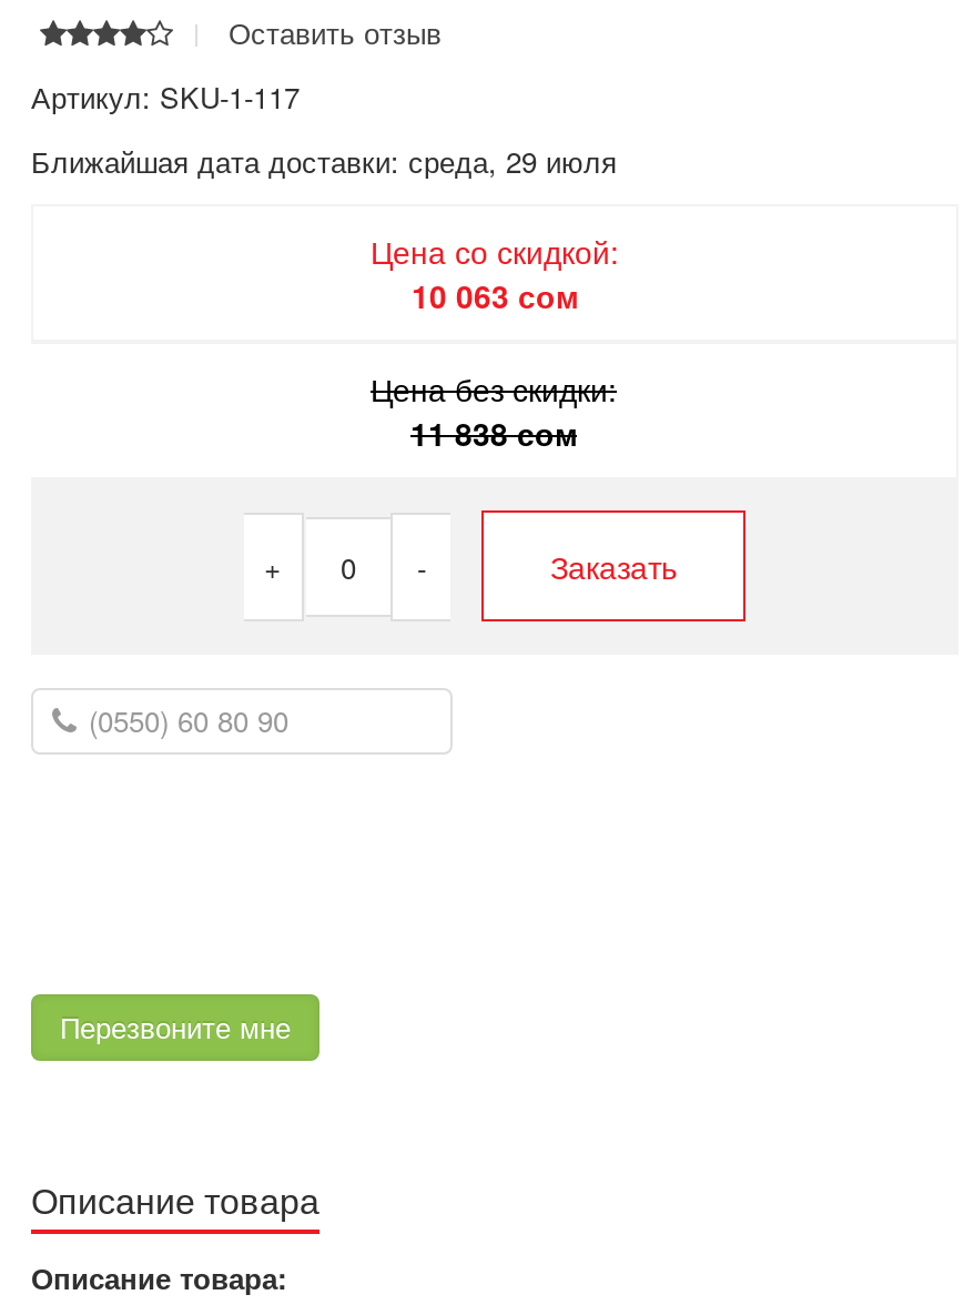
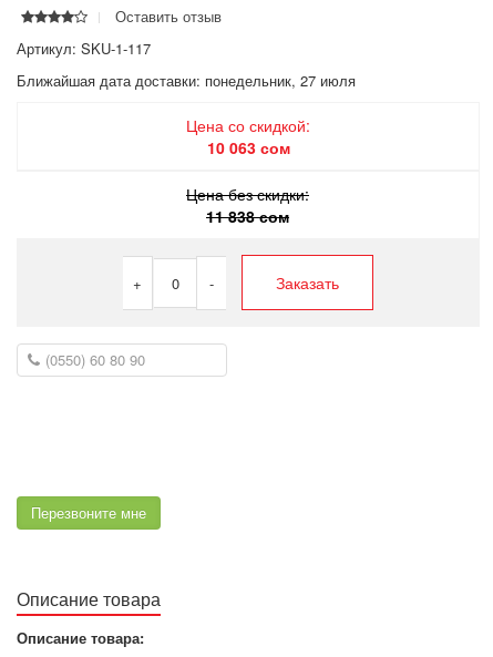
[31,139,617,181] Ближайшая дата доставки: среда, 29 июля -> [17,69,356,91] Ближайшая дата доставки: понедельник, 27 июля

